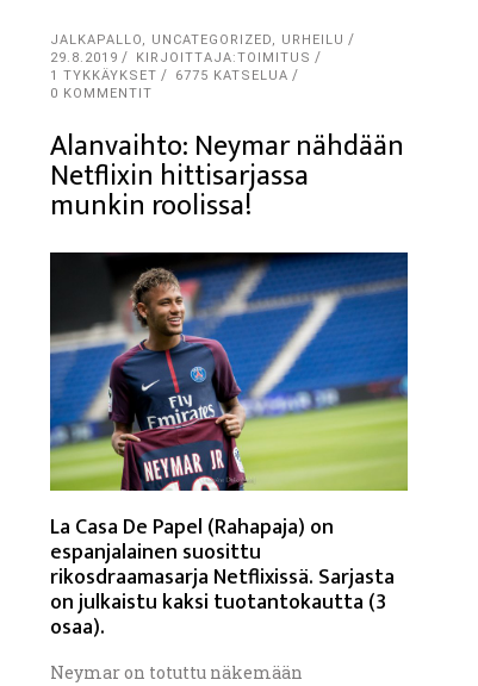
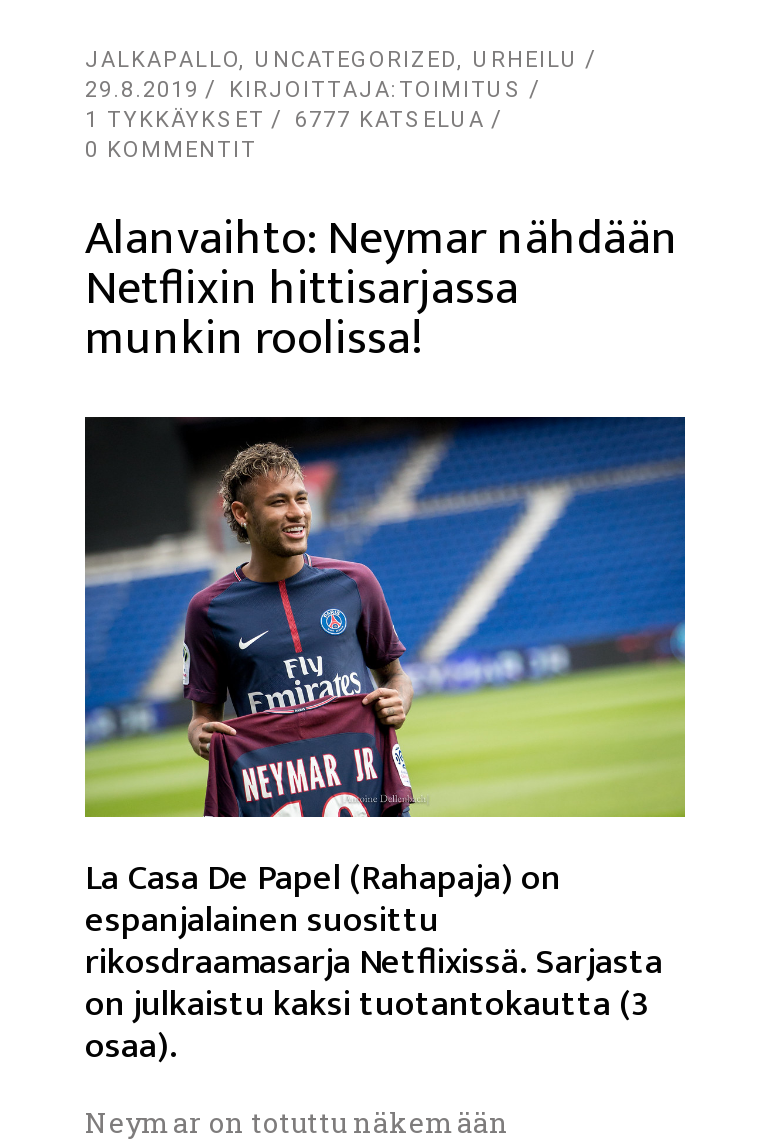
[50,68,288,83] 1 TYKKÄYKSET 6775 KATSELUA -> [85,107,485,133] 1 TYKKÄYKSET 6777 KATSELUA

